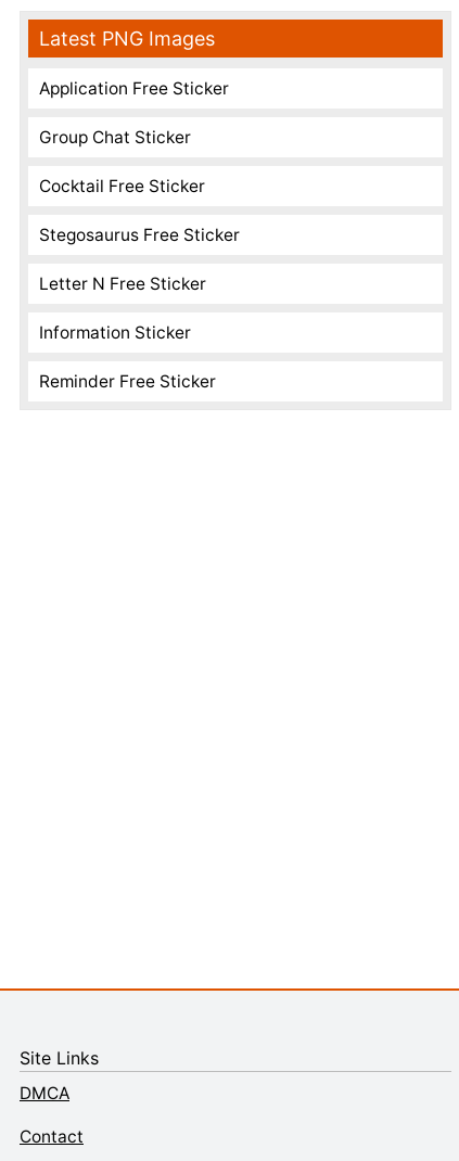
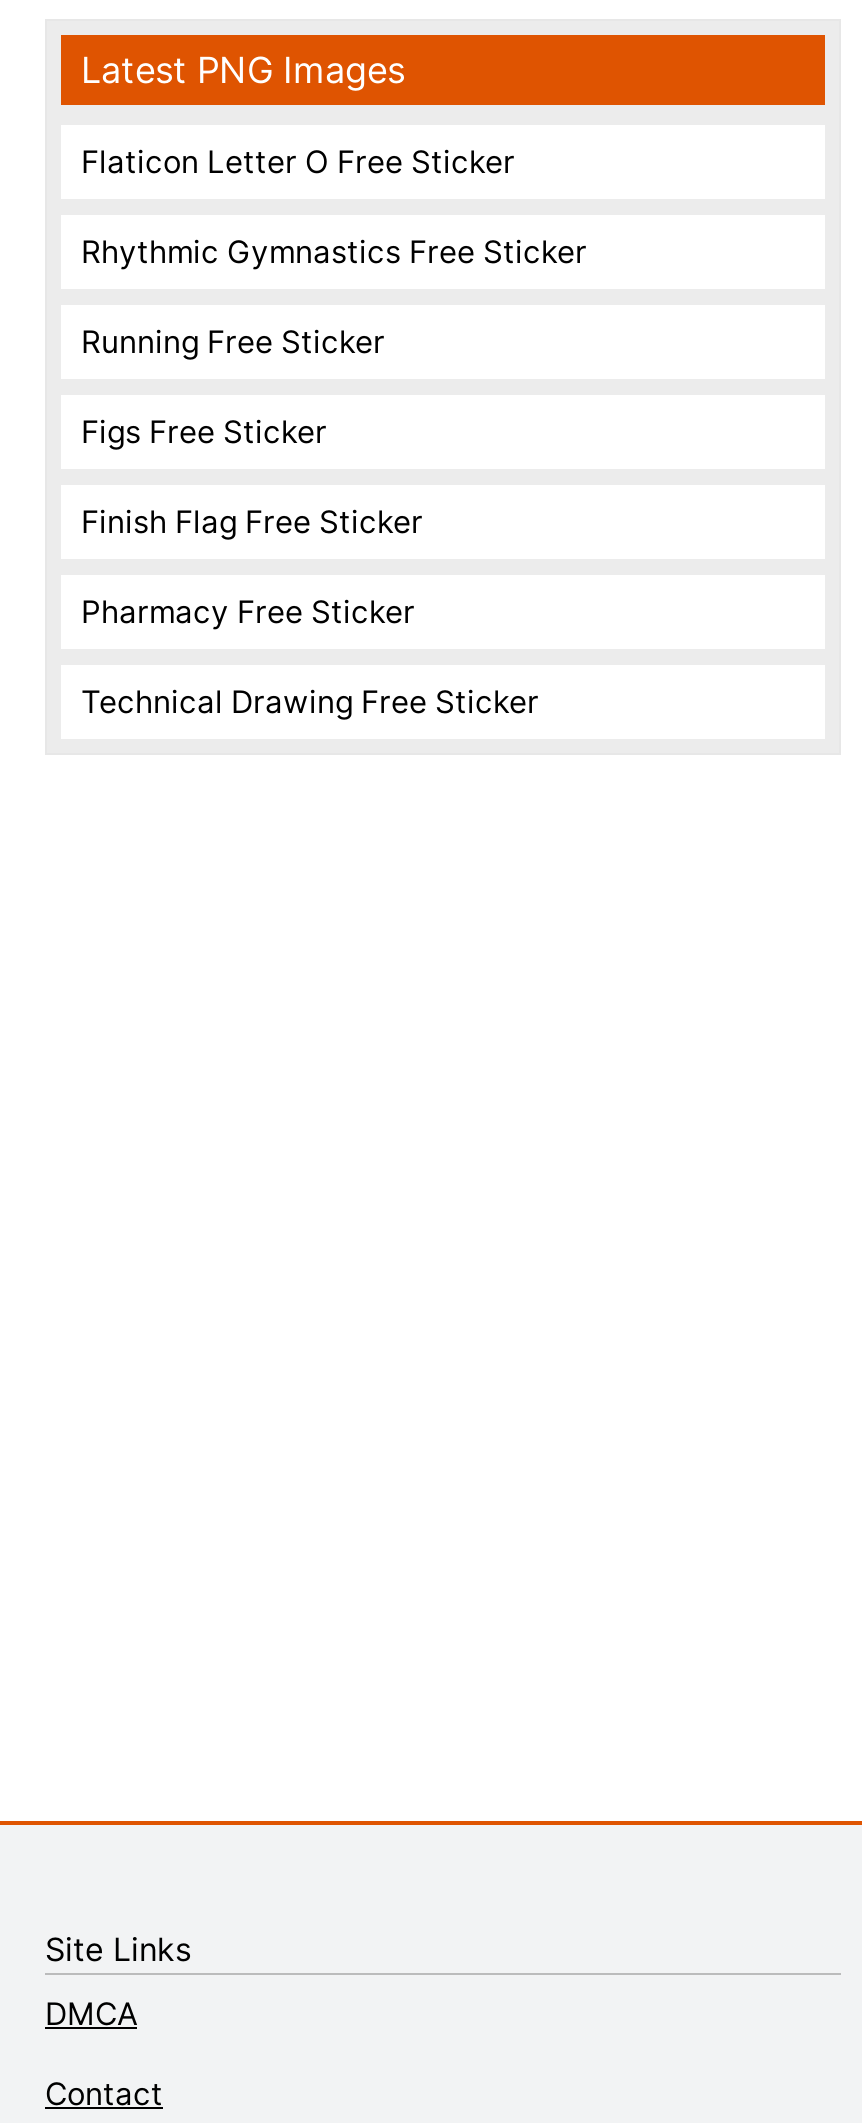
[39,78,229,99] Application Free Sticker -> [81,143,515,181] Flaticon Letter O Free Sticker
[39,127,191,148] Group Chat Sticker -> [81,233,587,271] Rhythmic Gymnastics Free Sticker
[39,176,205,196] Cocktail Free Sticker -> [81,323,385,361] Running Free Sticker
[39,225,240,245] Stegosaurus Free Sticker -> [81,413,327,451] Figs Free Sticker
[39,273,206,294] Letter N Free Sticker -> [81,503,423,541] Finish Flag Free Sticker
[39,322,191,343] Information Sticker -> [81,593,415,631] Pharmacy Free Sticker
[39,371,216,392] Reminder Free Sticker -> [81,683,539,721] Technical Drawing Free Sticker

